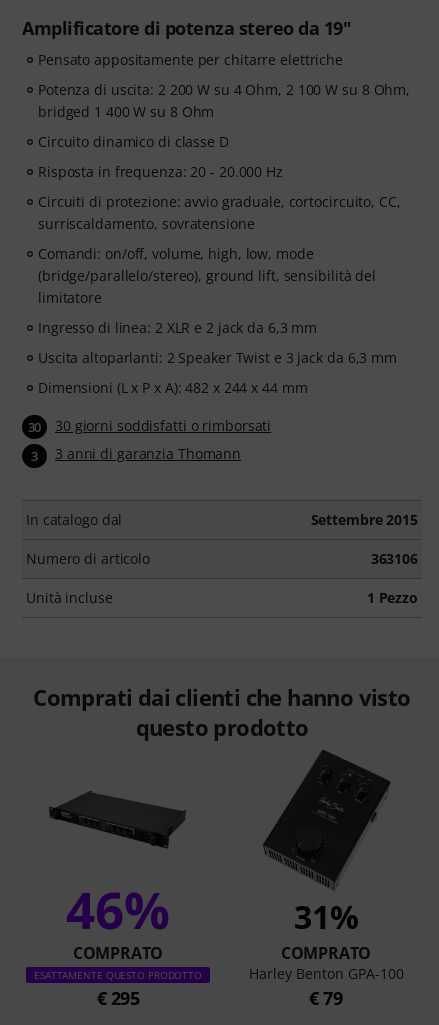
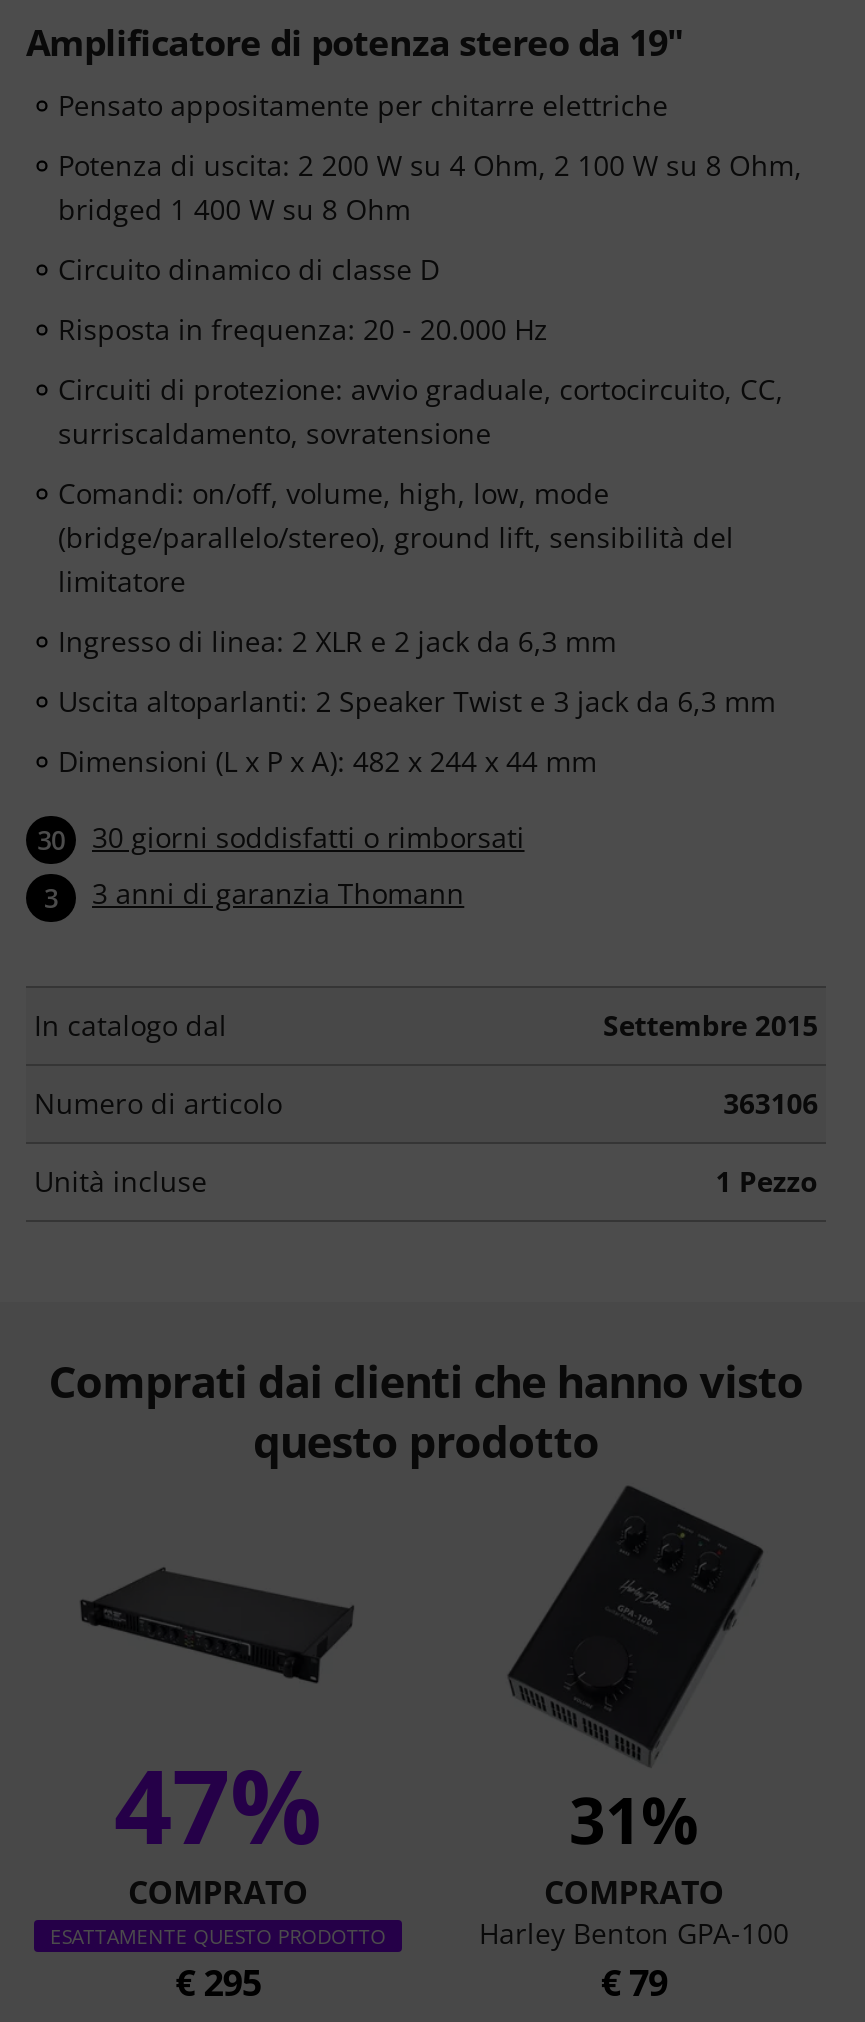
[66,873,170,943] 46% -> [114,1733,322,1873] 47%

